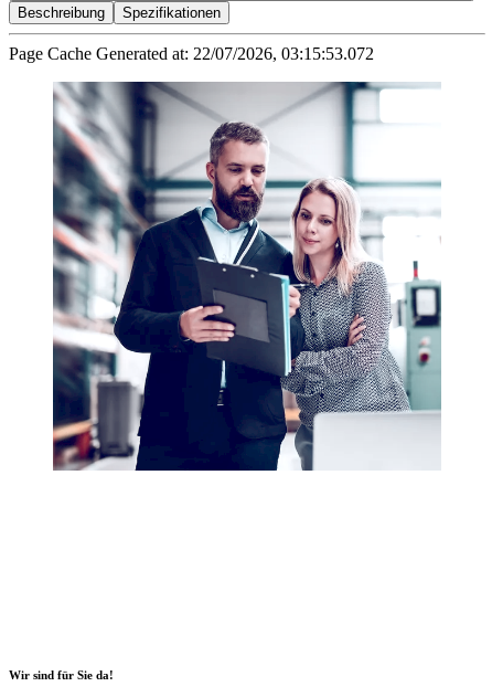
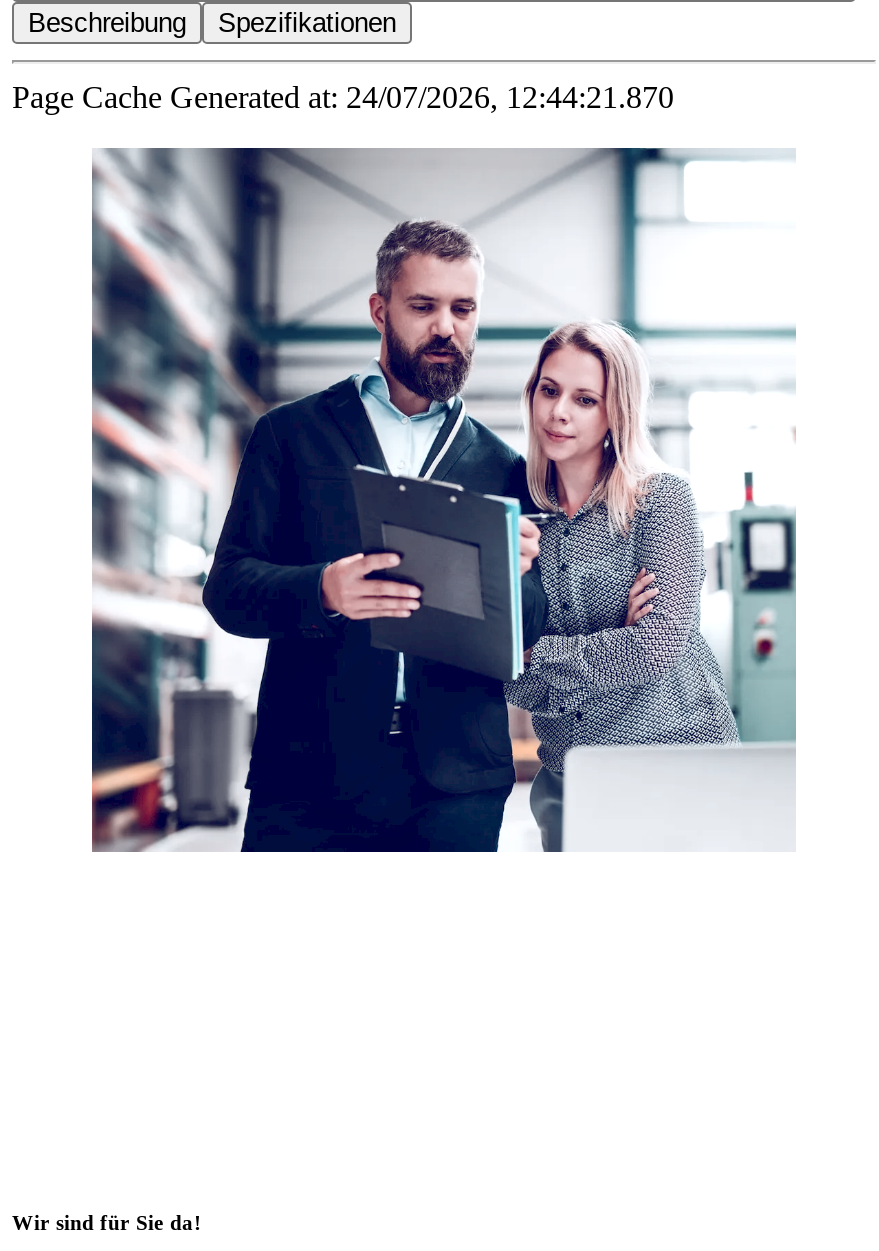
[9,44,374,63] Page Cache Generated at: 22/07/2026, 03:15:53.072 -> [12,80,674,114] Page Cache Generated at: 24/07/2026, 12:44:21.870

